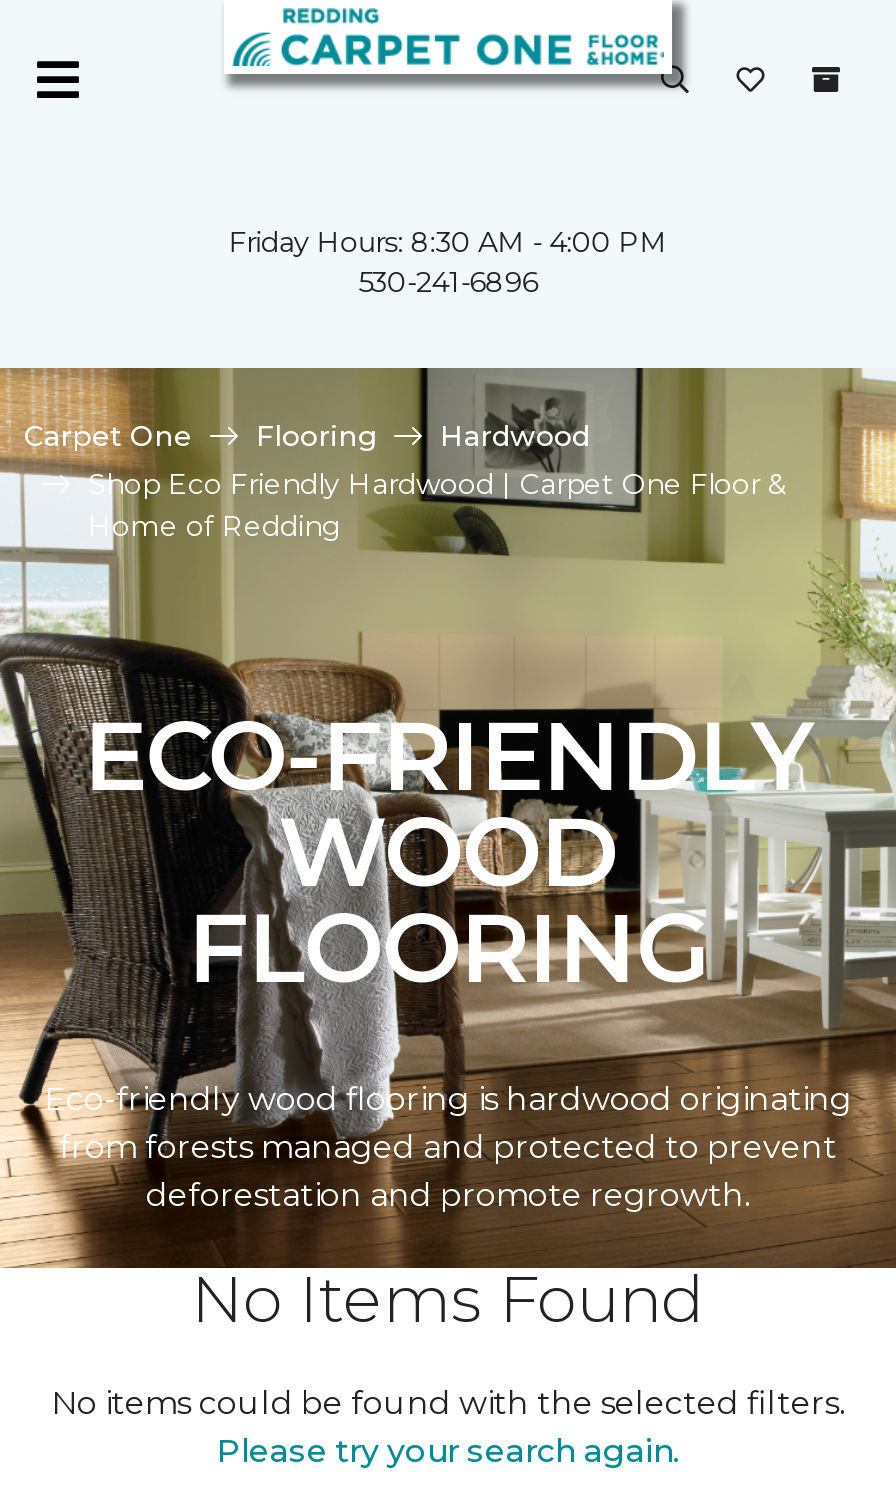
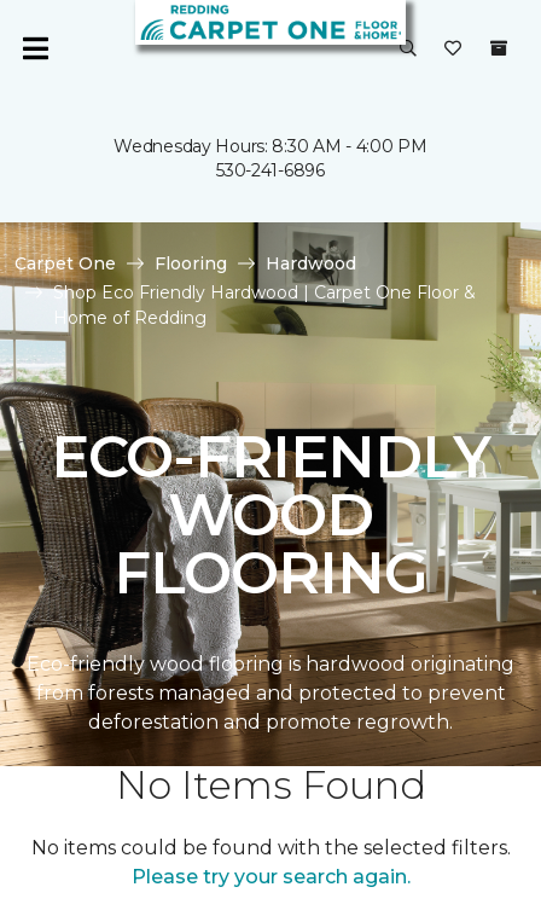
[229,224,667,260] Friday Hours: 8:30 AM - 4:00 PM -> [114,135,427,157] Wednesday Hours: 8:30 AM - 4:00 PM

